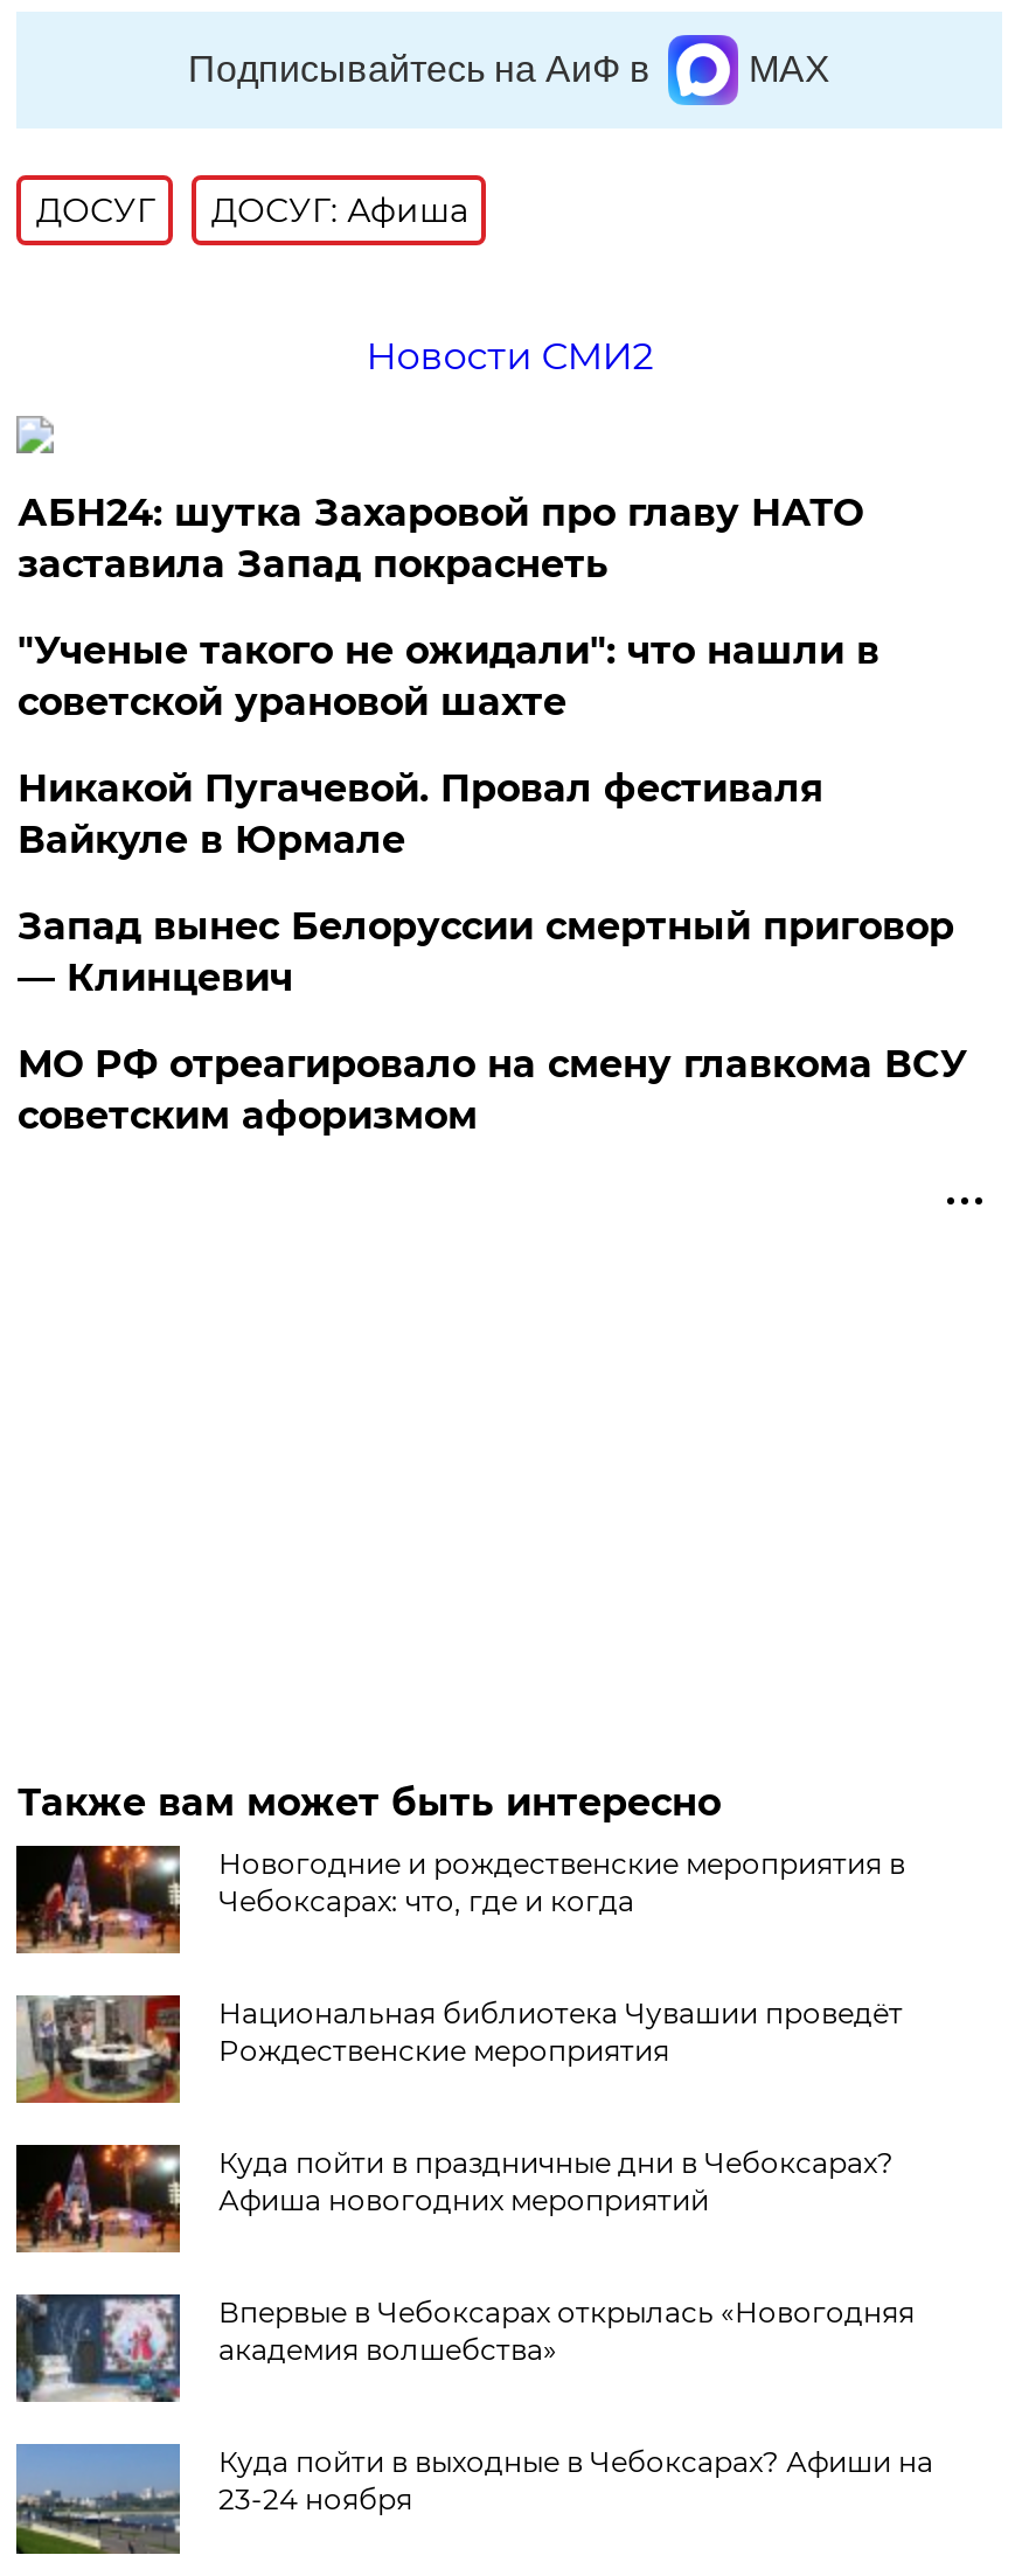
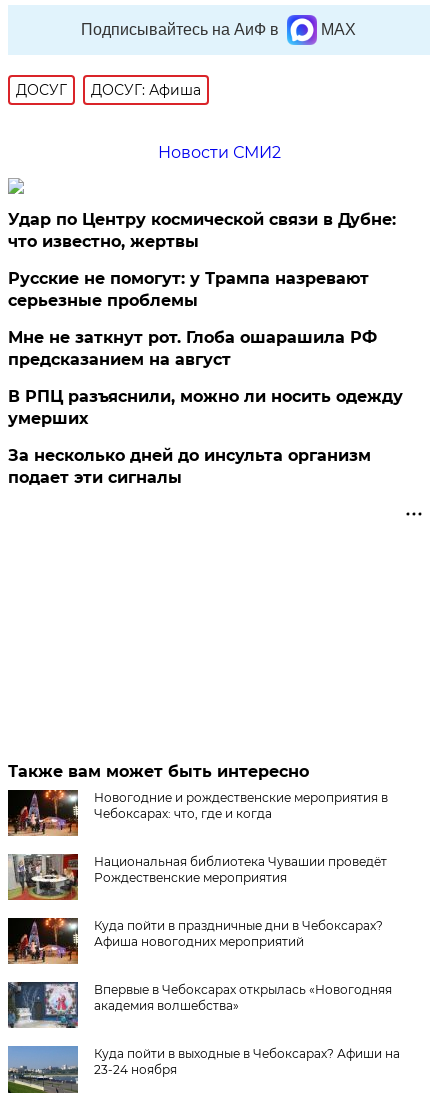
[17,490,863,586] АБН24: шутка Захаровой про главу НАТО | заставила Запад покраснеть -> [8,210,396,251] Удар по Центру космической связи в Дубне: | что известно, жертвы
[17,628,879,724] "Ученые такого не ожидали": что нашли в | советской урановой шахте -> [8,269,369,310] Русские не помогут: у Трампа назревают | серьезные проблемы
[17,766,823,862] Никакой Пугачевой. Провал фестиваля | Вайкуле в Юрмале -> [8,328,377,369] Мне не заткнут рот. Глоба ошарашила РФ | предсказанием на август
[17,904,954,1000] Запад вынес Белоруссии смертный приговор | — Клинцевич -> [8,387,403,428] В РПЦ разъяснили, можно ли носить одежду | умерших
[17,1042,968,1138] МО РФ отреагировало на смену главкома ВСУ | советским афоризмом -> [8,446,371,487] За несколько дней до инсульта организм | подает эти сигналы

